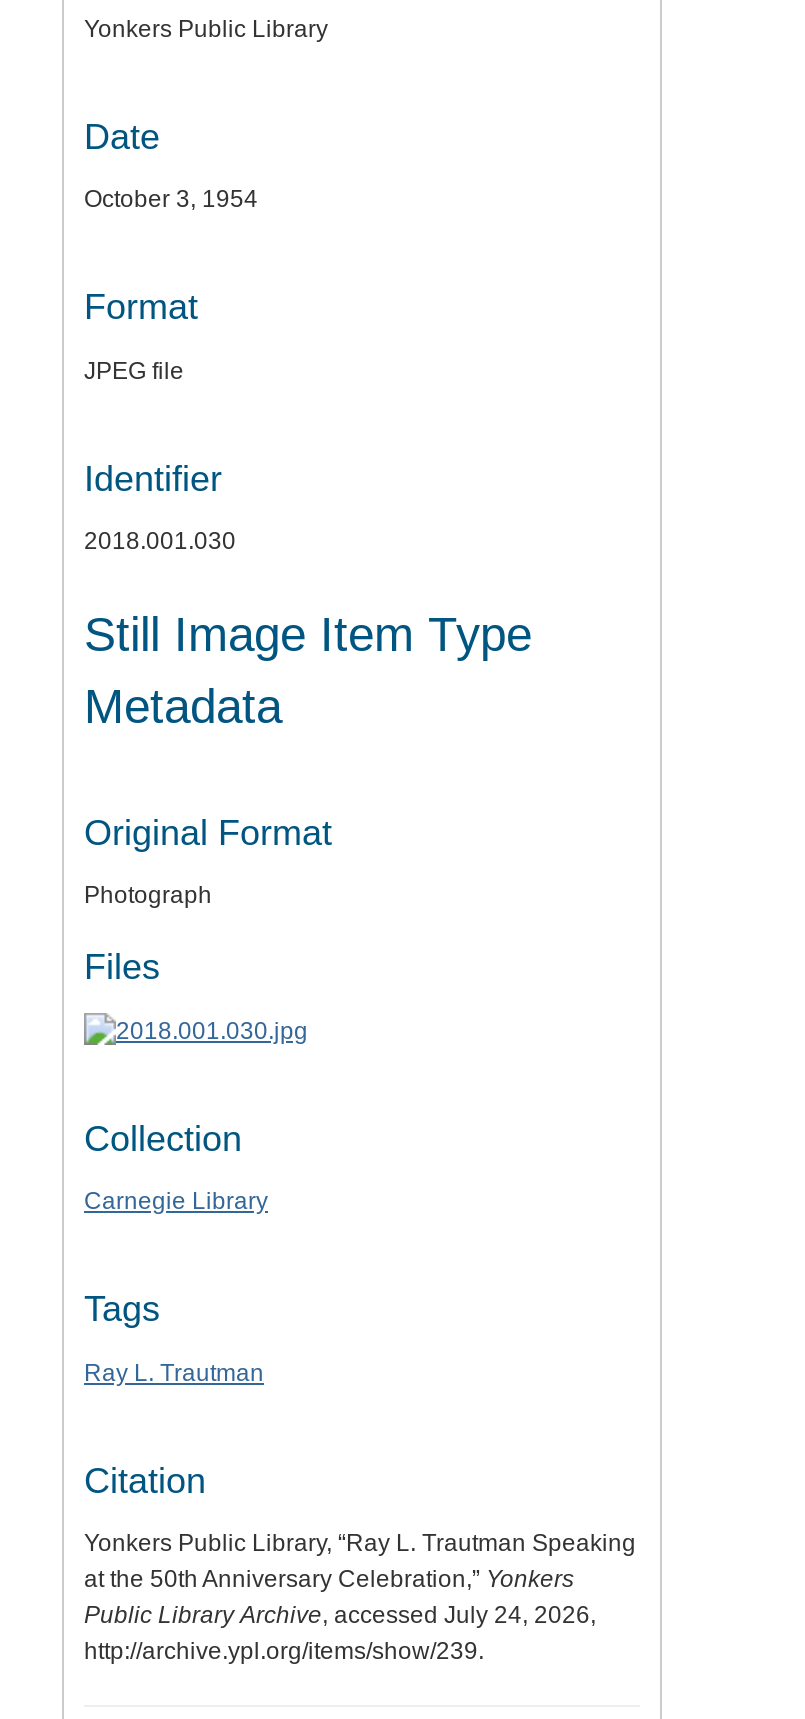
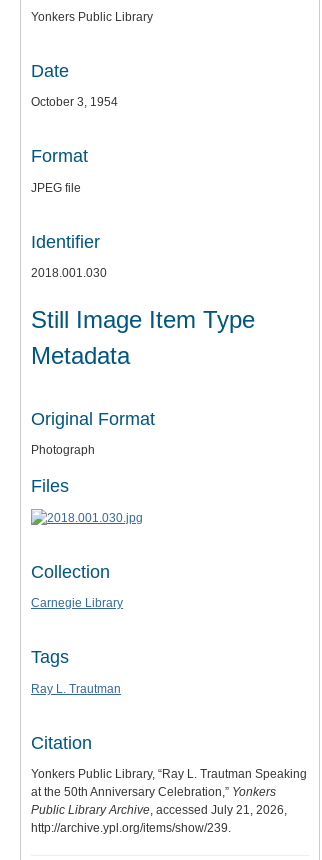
[84,1602,596,1630] Public Library Archive, accessed July 24, 2026, -> [31,803,287,817] Public Library Archive, accessed July 21, 2026,

